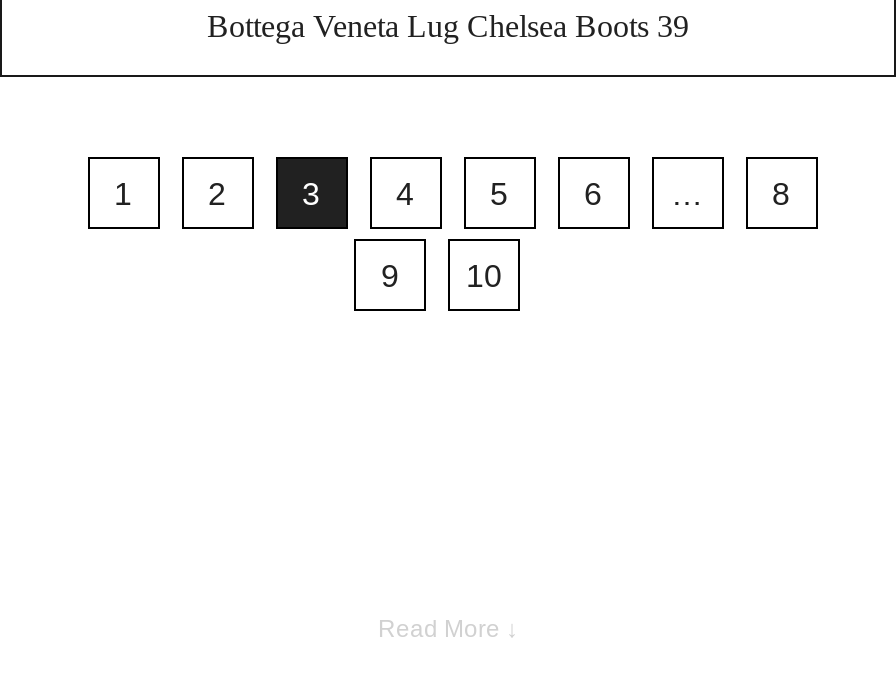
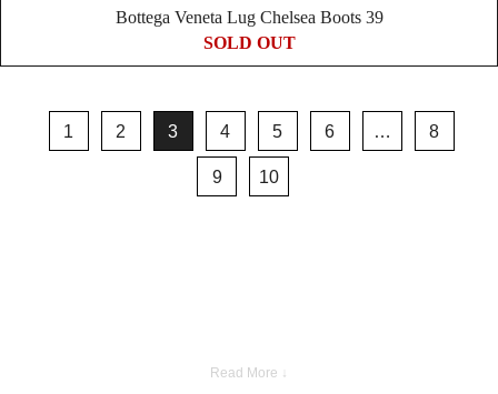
none -> [203,33,295,52] SOLD OUT

